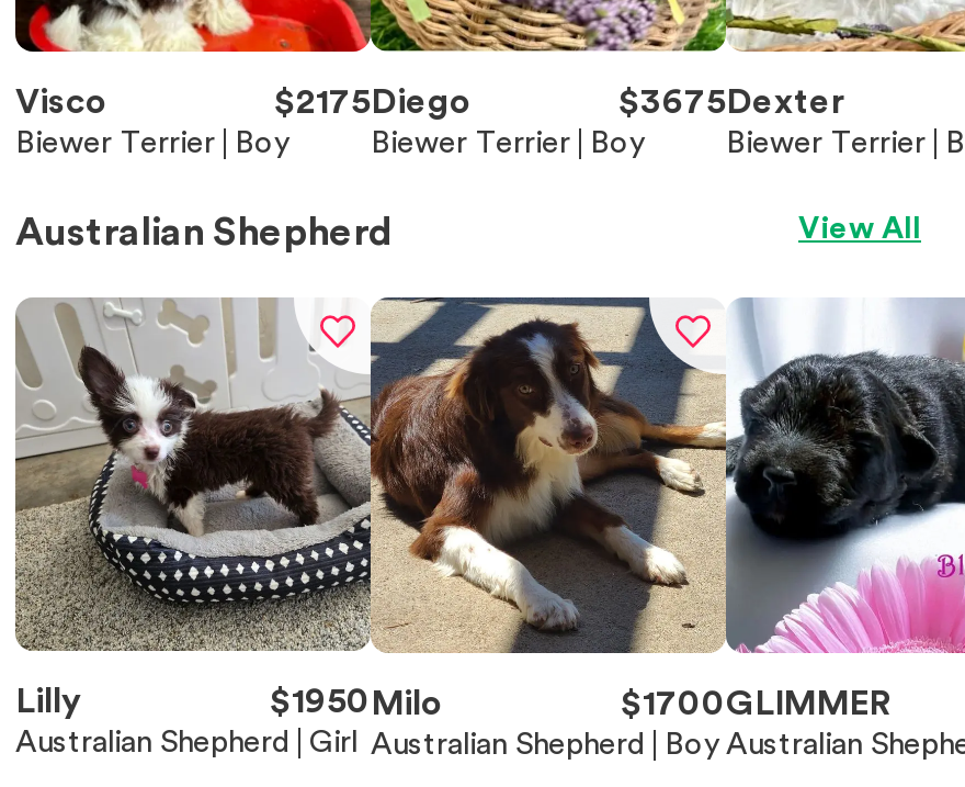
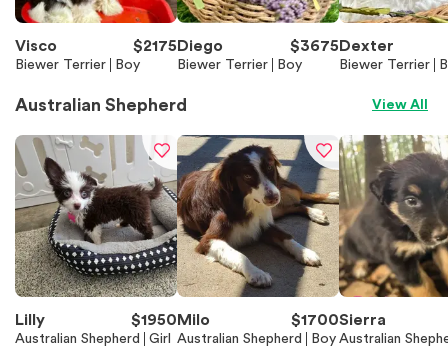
[724,296,958,720] [image] | GLIMMER -> [338,134,445,328] [image] | Sierra

